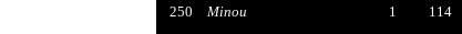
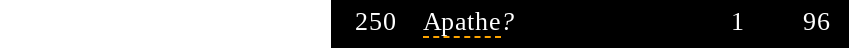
[207,3,247,20] Minou -> [423,6,515,36] Apathe?
[389,3,452,20] 1 114 -> [731,6,831,36] 1 96

